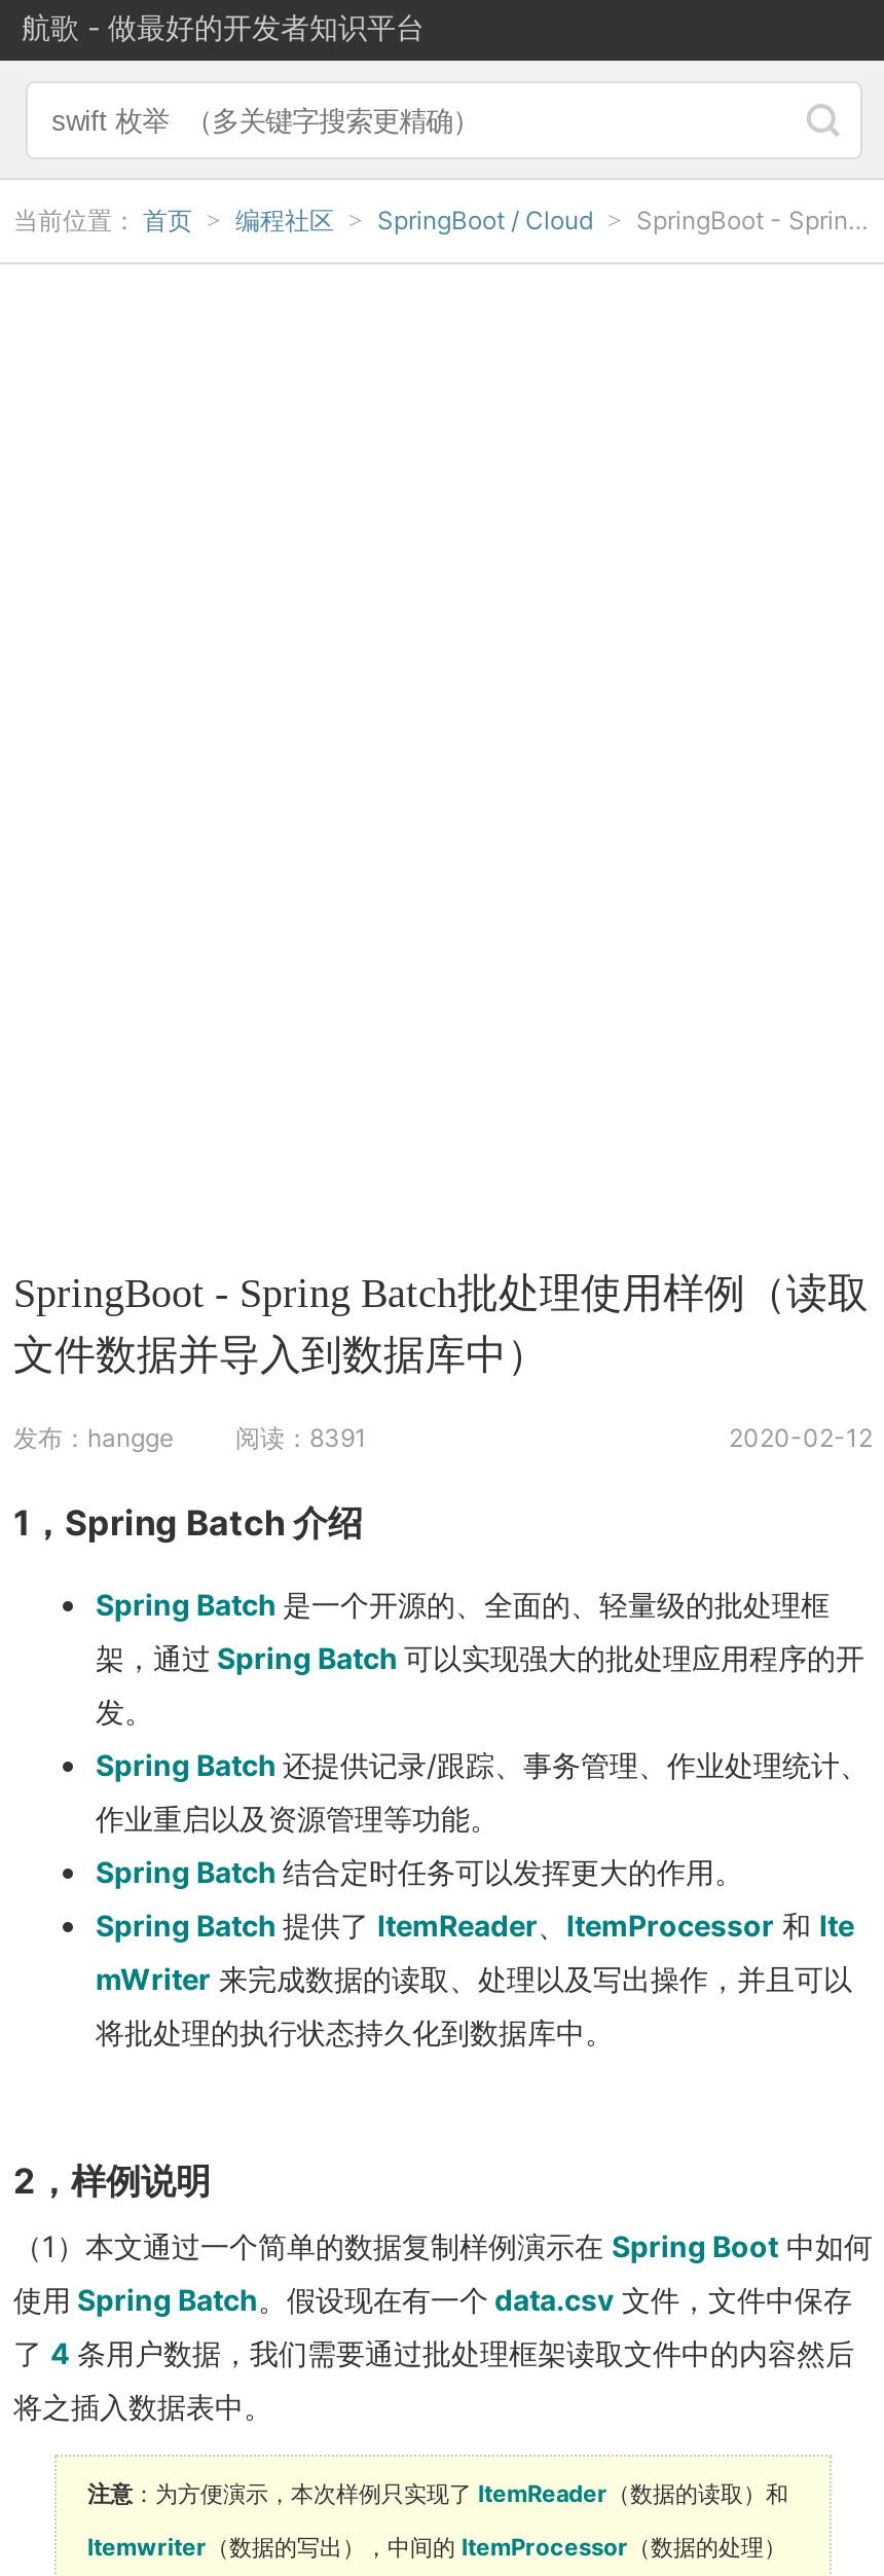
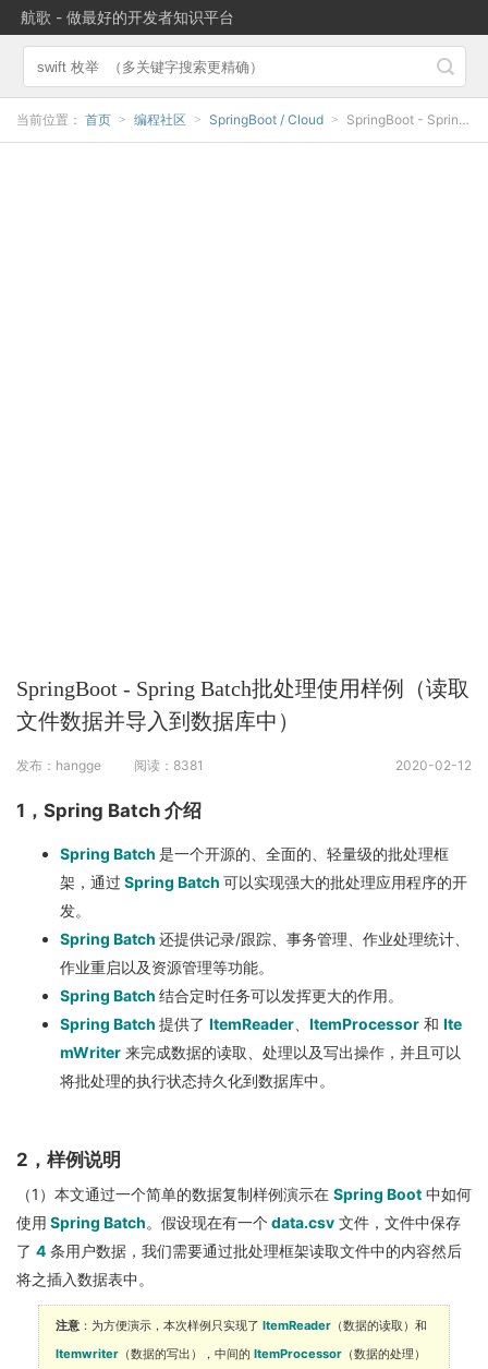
[13,1422,367,1453] 发布：hangge 阅读：8391 -> [16,757,204,773] 发布：hangge 阅读：8381

